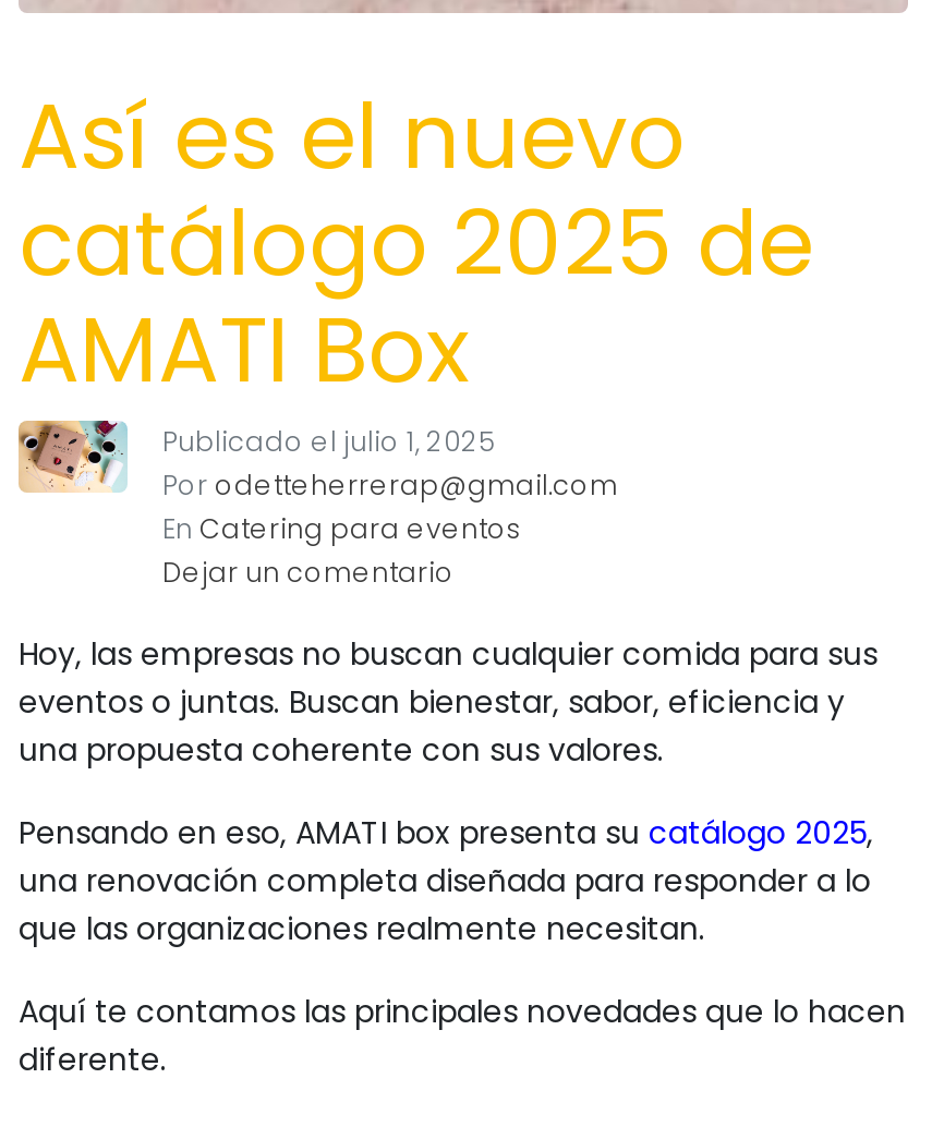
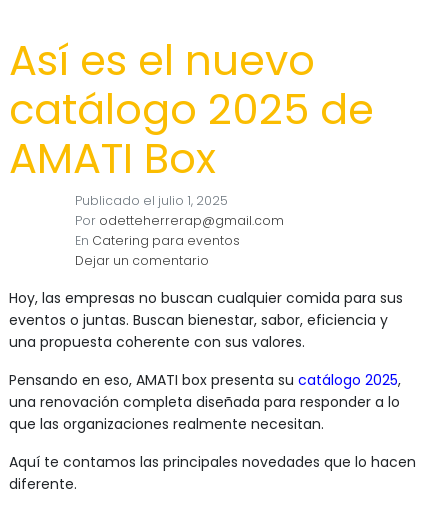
[16,421,130,495] [image] -> none

